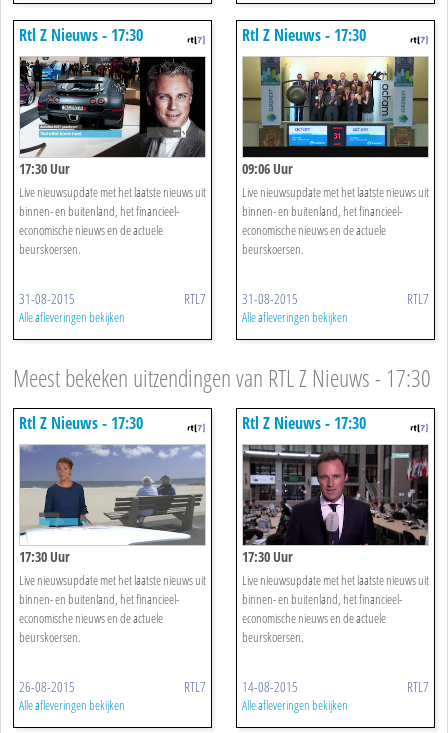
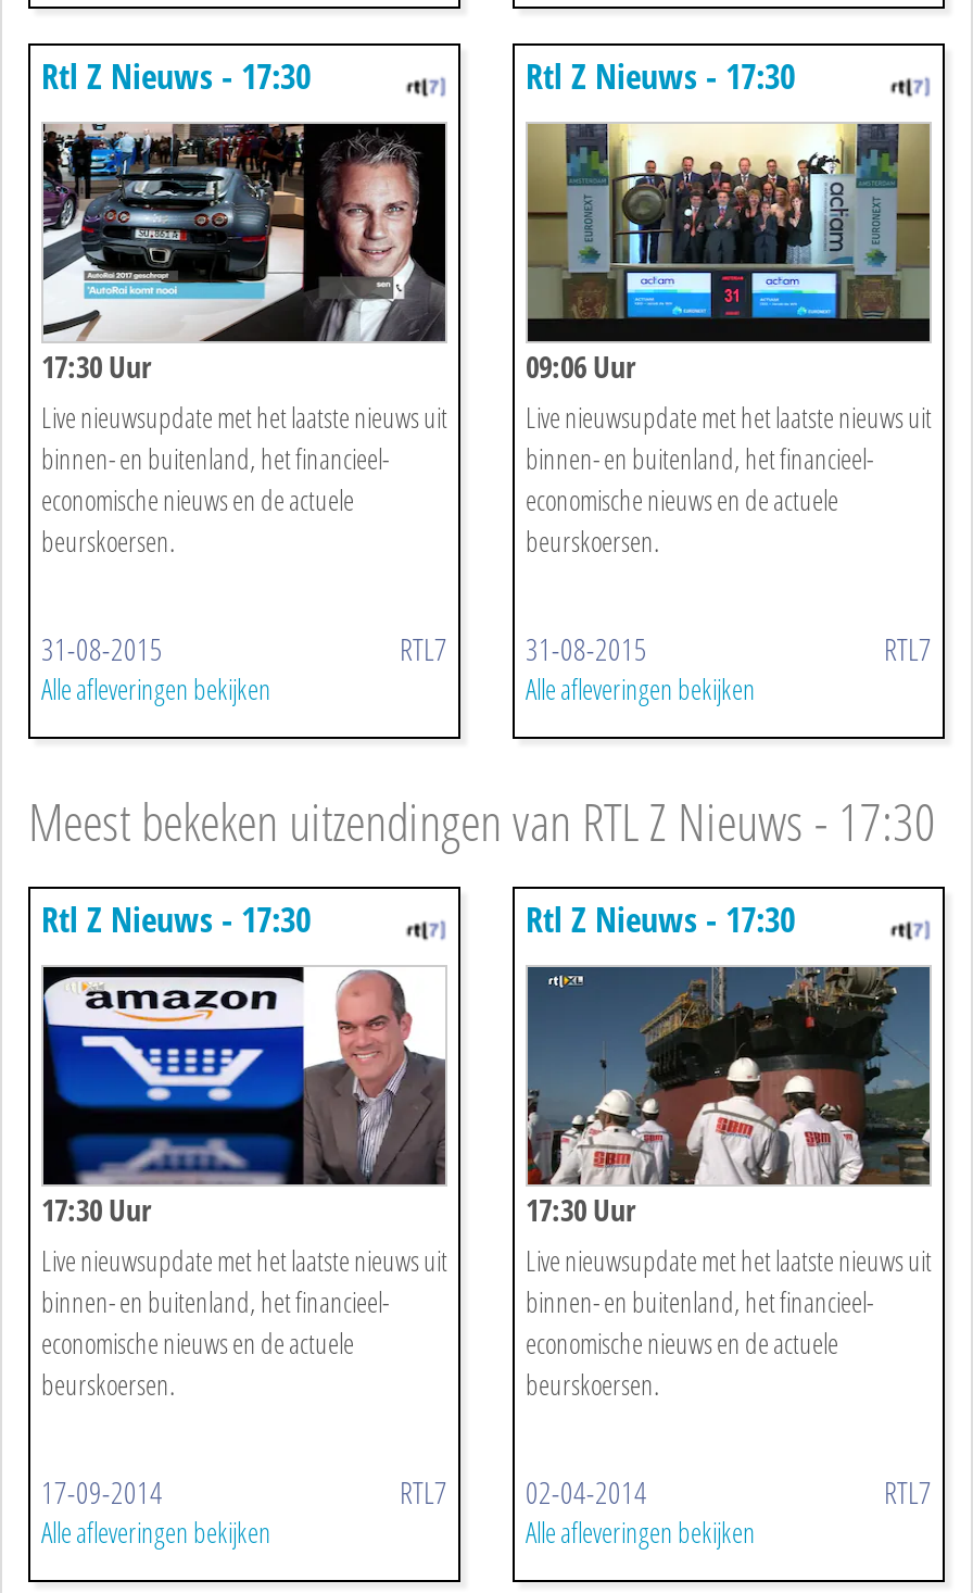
[19,444,206,546] [image] -> [41,965,445,1187] [image]
[242,445,429,546] [image] -> [526,967,932,1187] [image]
[19,677,75,696] 26-08-2015 -> [41,1471,163,1512] 17-09-2014
[184,677,298,696] RTL7 14-08-2015 -> [400,1471,647,1512] RTL7 02-04-2014

